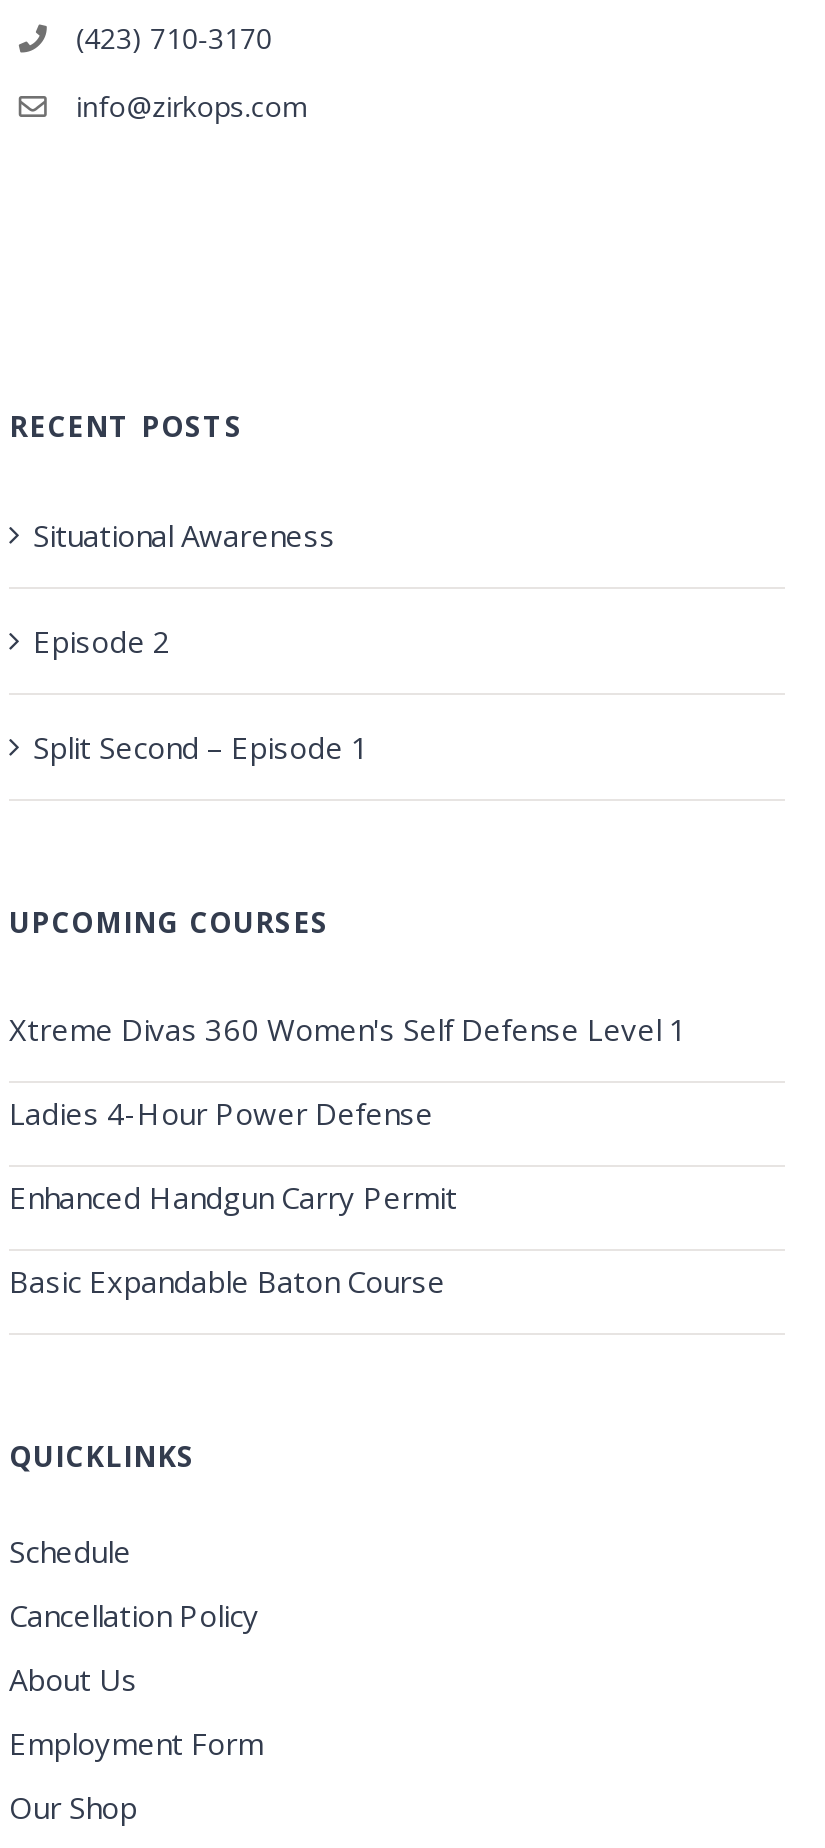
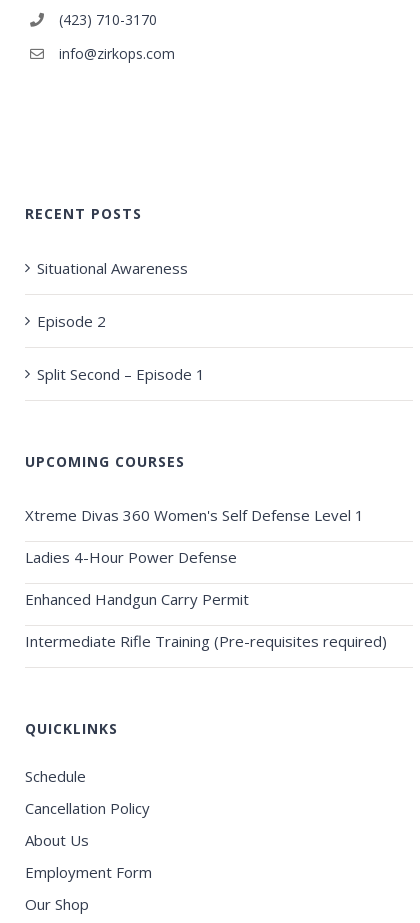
[9,1261,445,1301] Basic Expandable Baton Course -> [25,631,387,651] Intermediate Rifle Training (Pre-requisites required)

